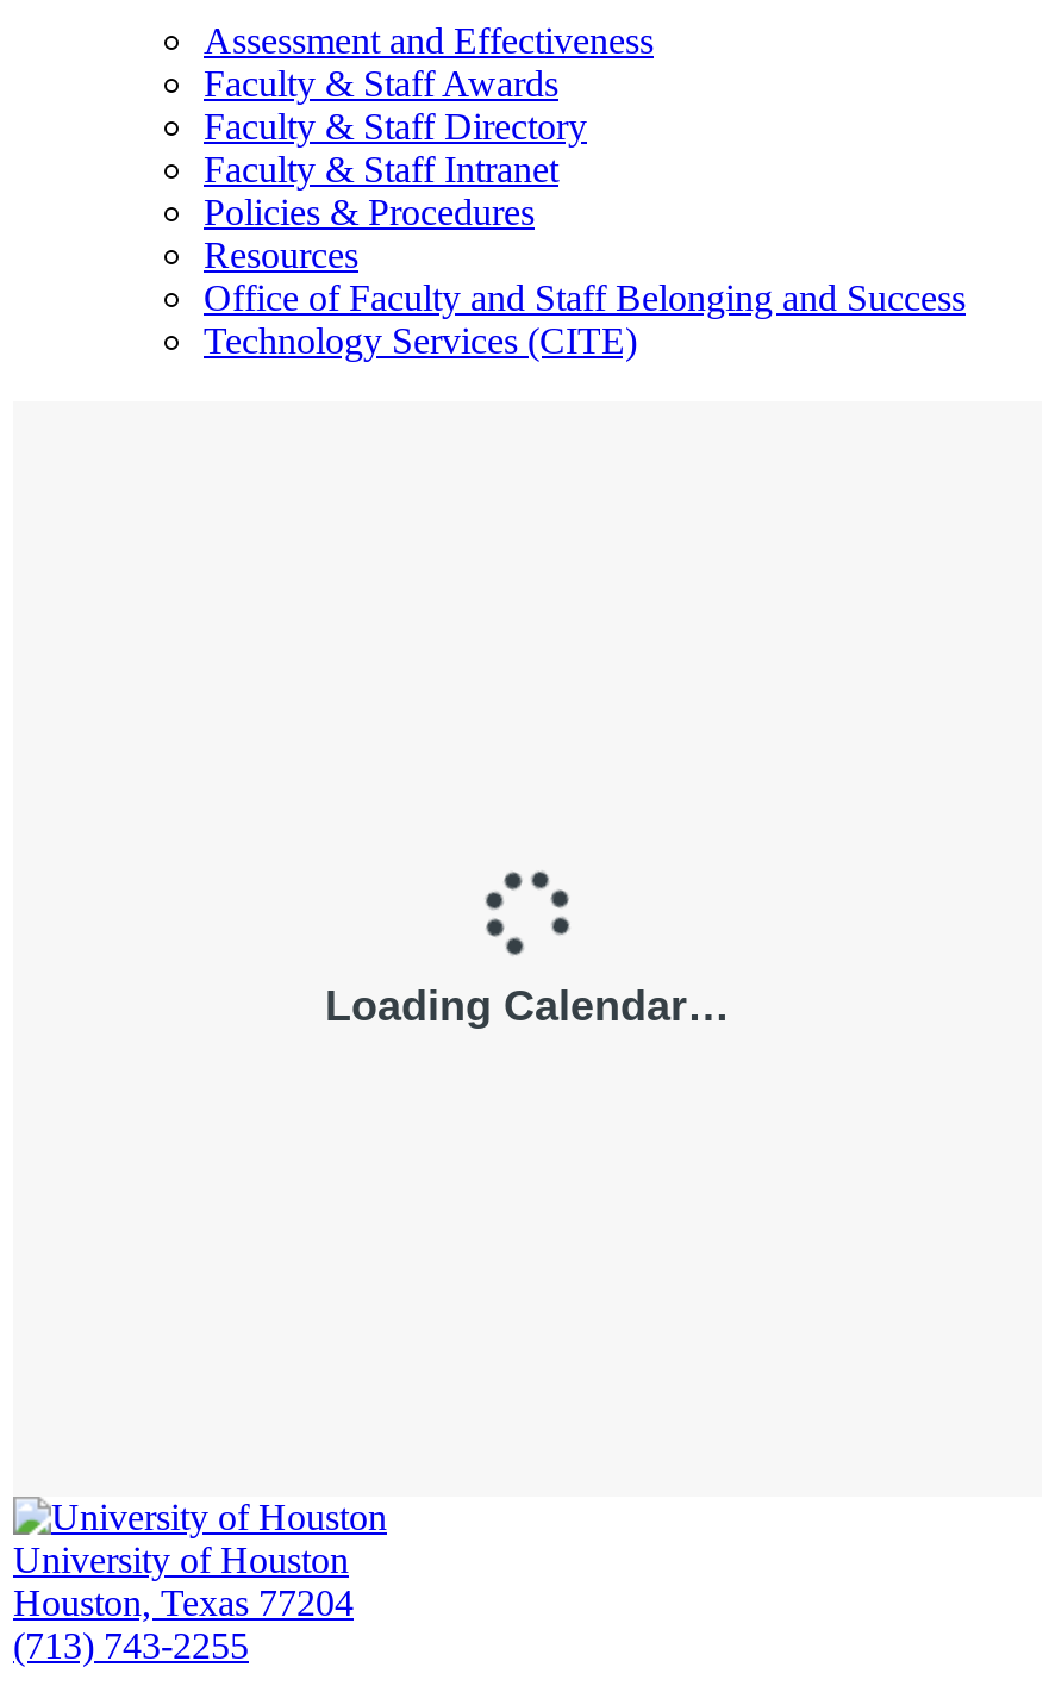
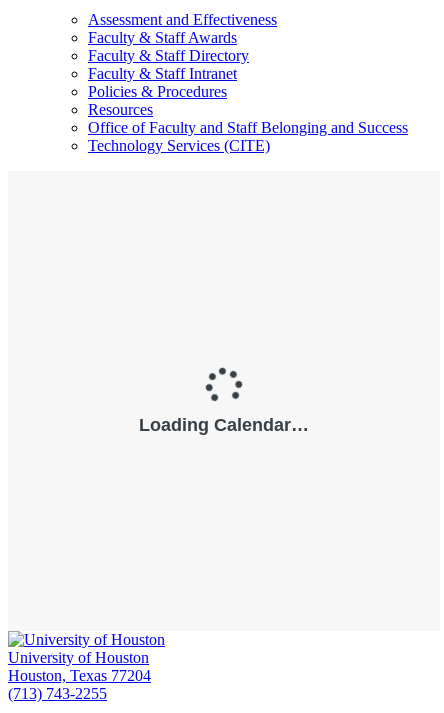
[482,868,573,958] [image] -> [204,366,244,404] [image]

